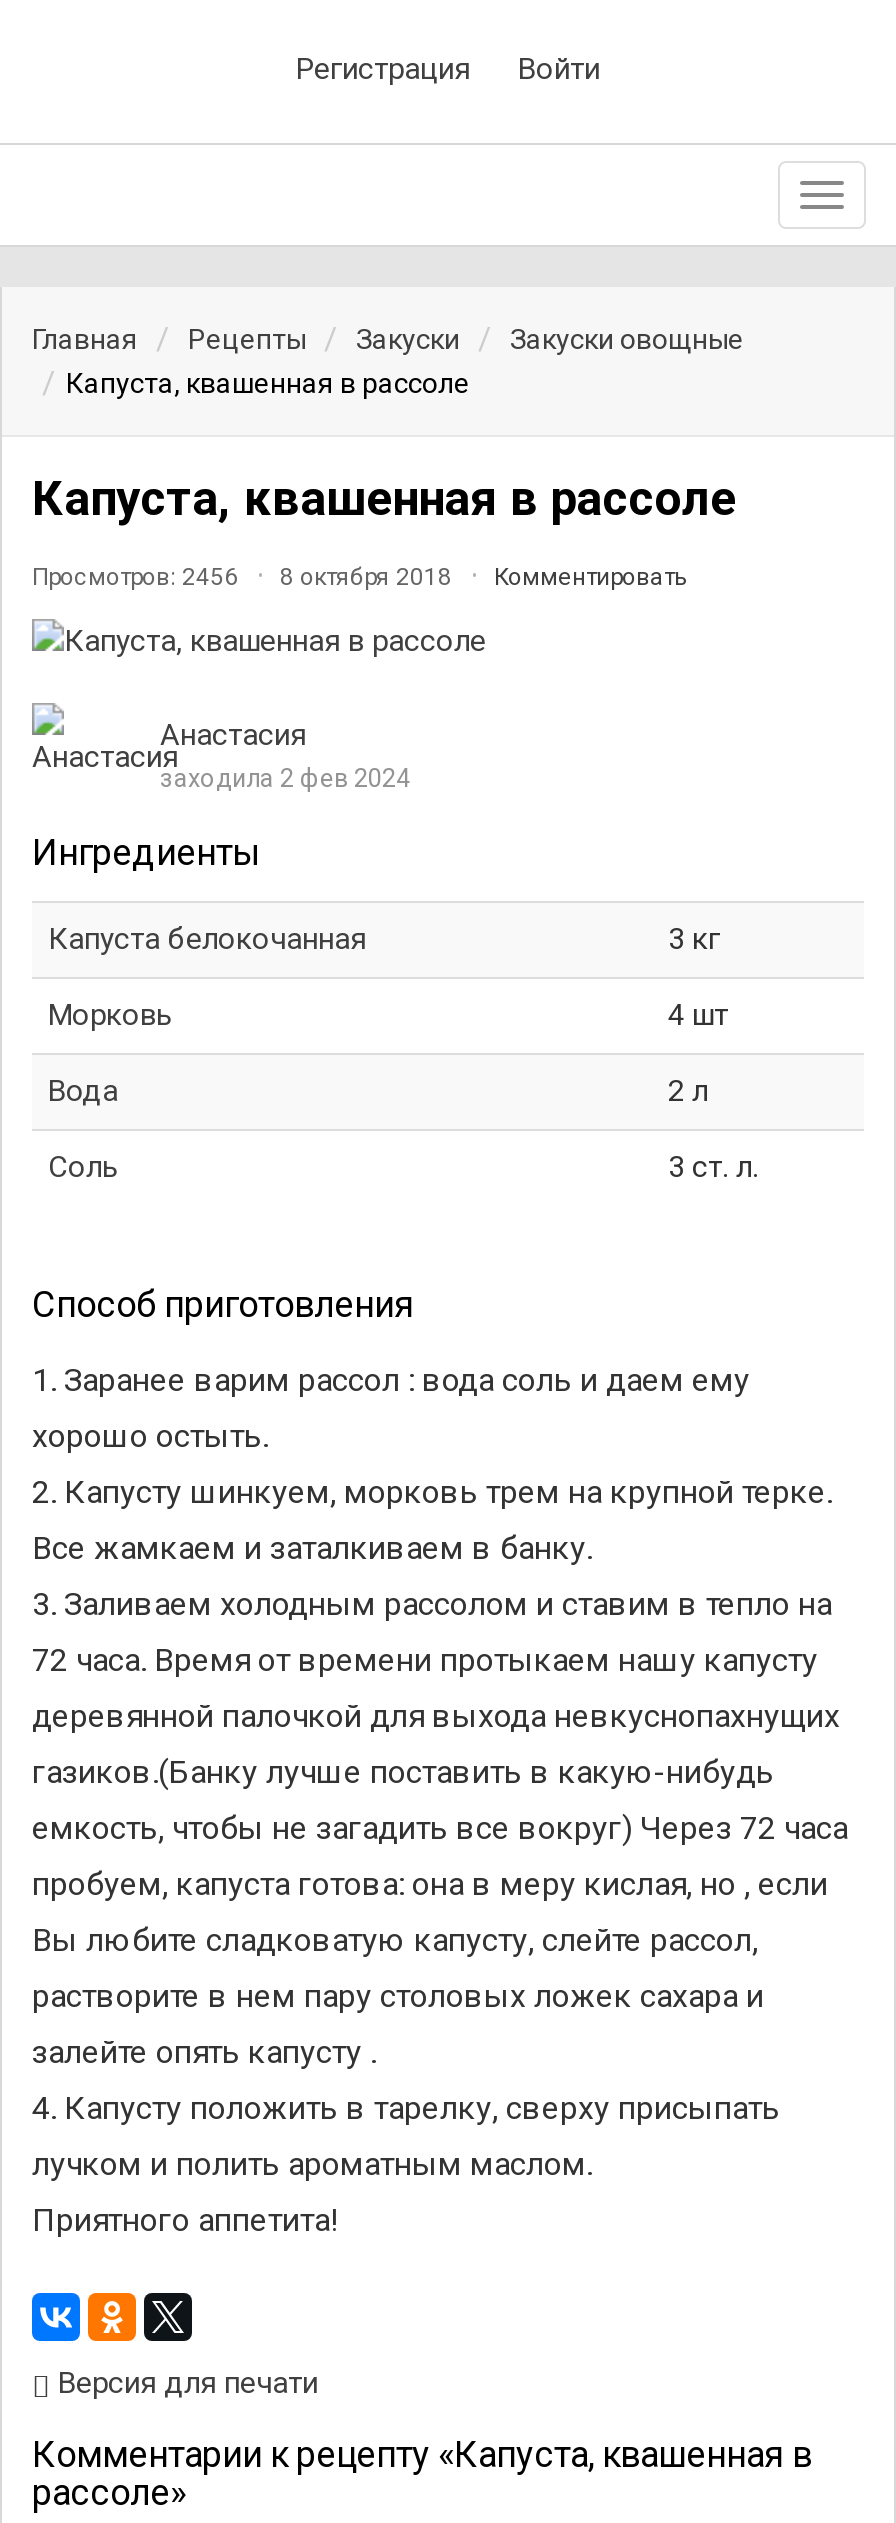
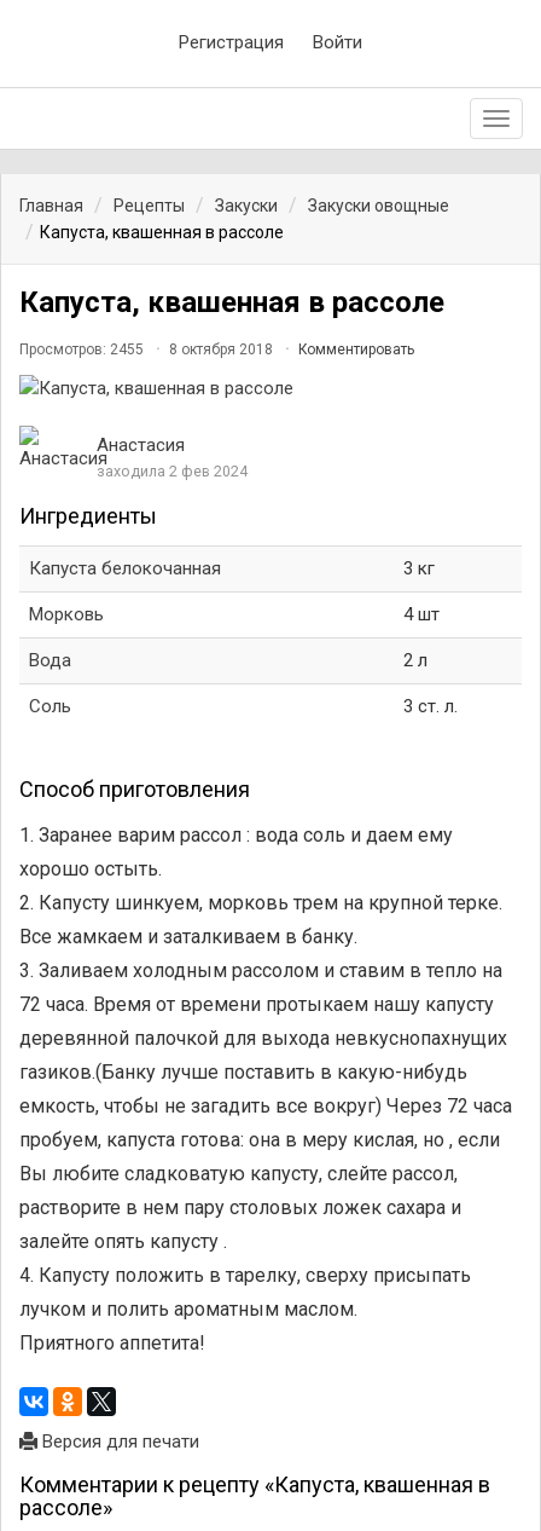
[32,563,686,591] Просмотров: 2456 8 октября 2018 Комментировать -> [19,341,414,358] Просмотров: 2455 8 октября 2018 Комментировать

